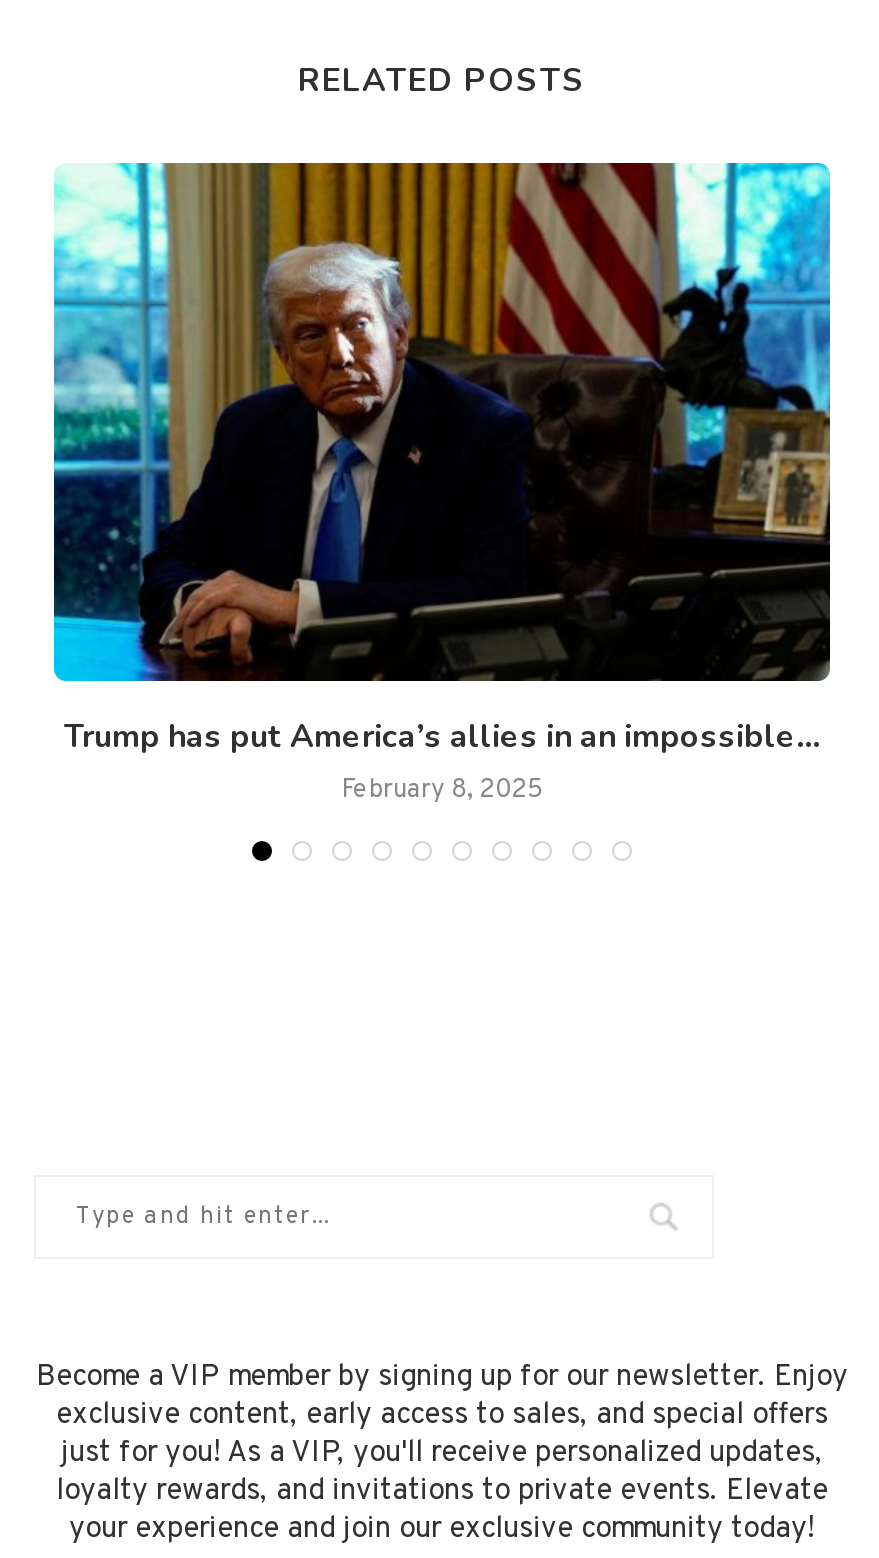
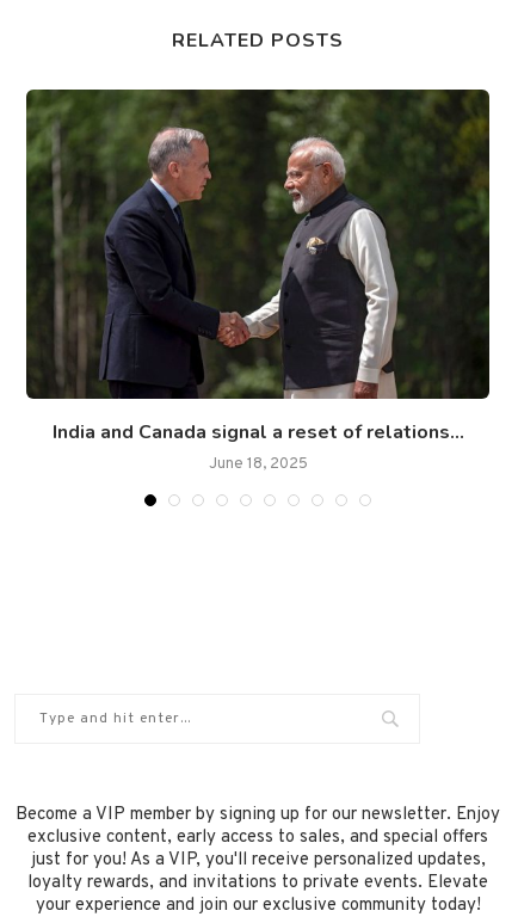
[52,161,832,807] [image] | Trump has put America’s allies in an impossible... | February 8, 2025 -> [25,88,491,474] [image] | India and Canada signal a reset of relations... | June 18, 2025

